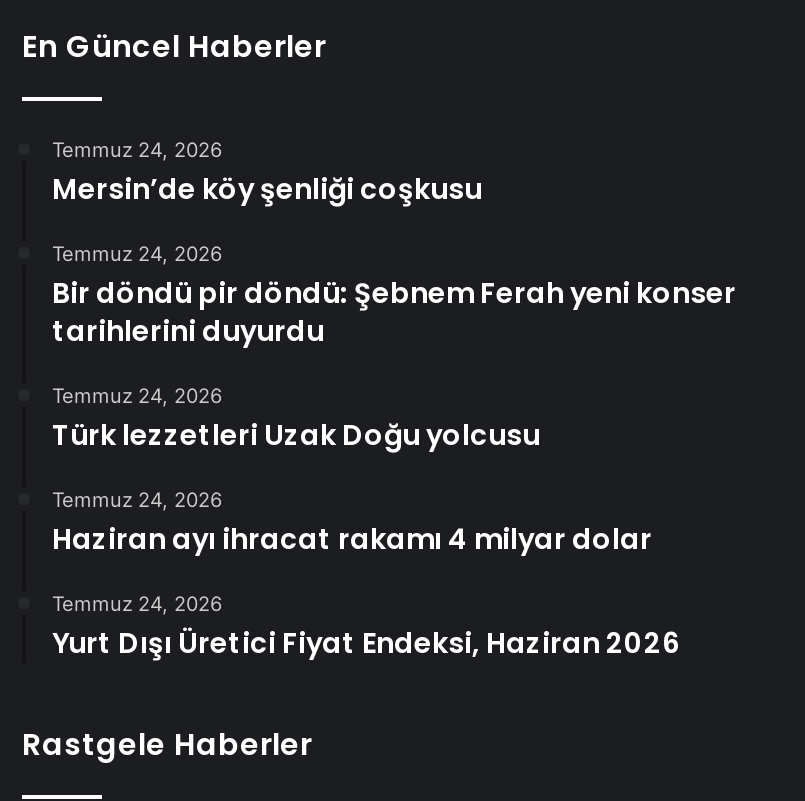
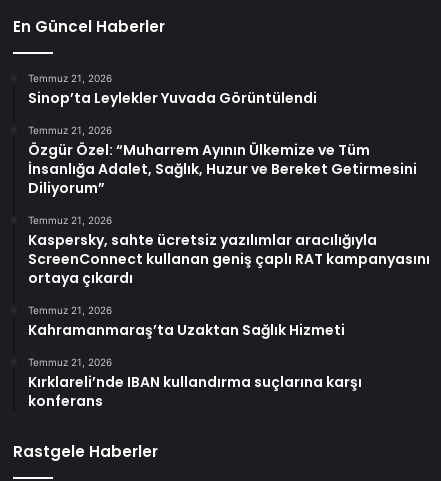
[52,136,482,208] Temmuz 24, 2026 | Mersin’de köy şenliği coşkusu -> [28,71,317,107] Temmuz 21, 2026 | Sinop’ta Leylekler Yuvada Görüntülendi
[52,240,736,350] Temmuz 24, 2026 | Bir döndü pir döndü: Şebnem Ferah yeni konser | tarihlerini duyurdu -> [28,123,417,197] Temmuz 21, 2026 | Özgür Özel: “Muharrem Ayının Ülkemize ve Tüm | İnsanlığa Adalet, Sağlık, Huzur ve Bereket Getirmesini | Diliyorum”
[52,382,540,454] Temmuz 24, 2026 | Türk lezzetleri Uzak Doğu yolcusu -> [28,213,430,287] Temmuz 21, 2026 | Kaspersky, sahte ücretsiz yazılımlar aracılığıyla | ScreenConnect kullanan geniş çaplı RAT kampanyasını | ortaya çıkardı
[52,486,652,558] Temmuz 24, 2026 | Haziran ayı ihracat rakamı 4 milyar dolar -> [28,303,345,339] Temmuz 21, 2026 | Kahramanmaraş’ta Uzaktan Sağlık Hizmeti
[52,590,680,662] Temmuz 24, 2026 | Yurt Dışı Üretici Fiyat Endeksi, Haziran 2026 -> [28,355,362,410] Temmuz 21, 2026 | Kırklareli’nde IBAN kullandırma suçlarına karşı | konferans

